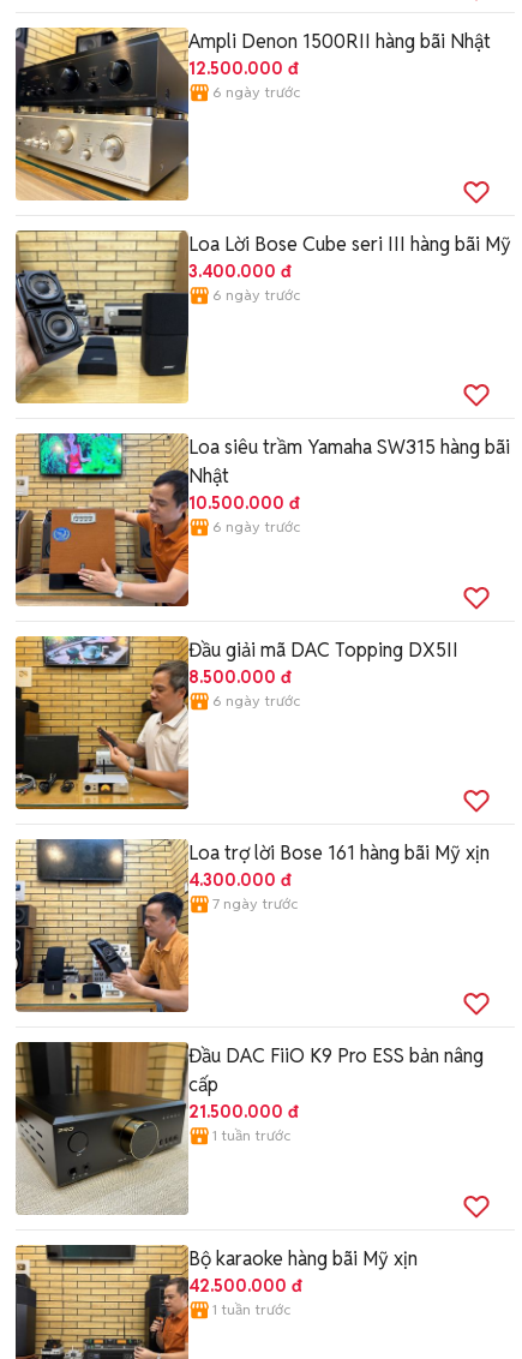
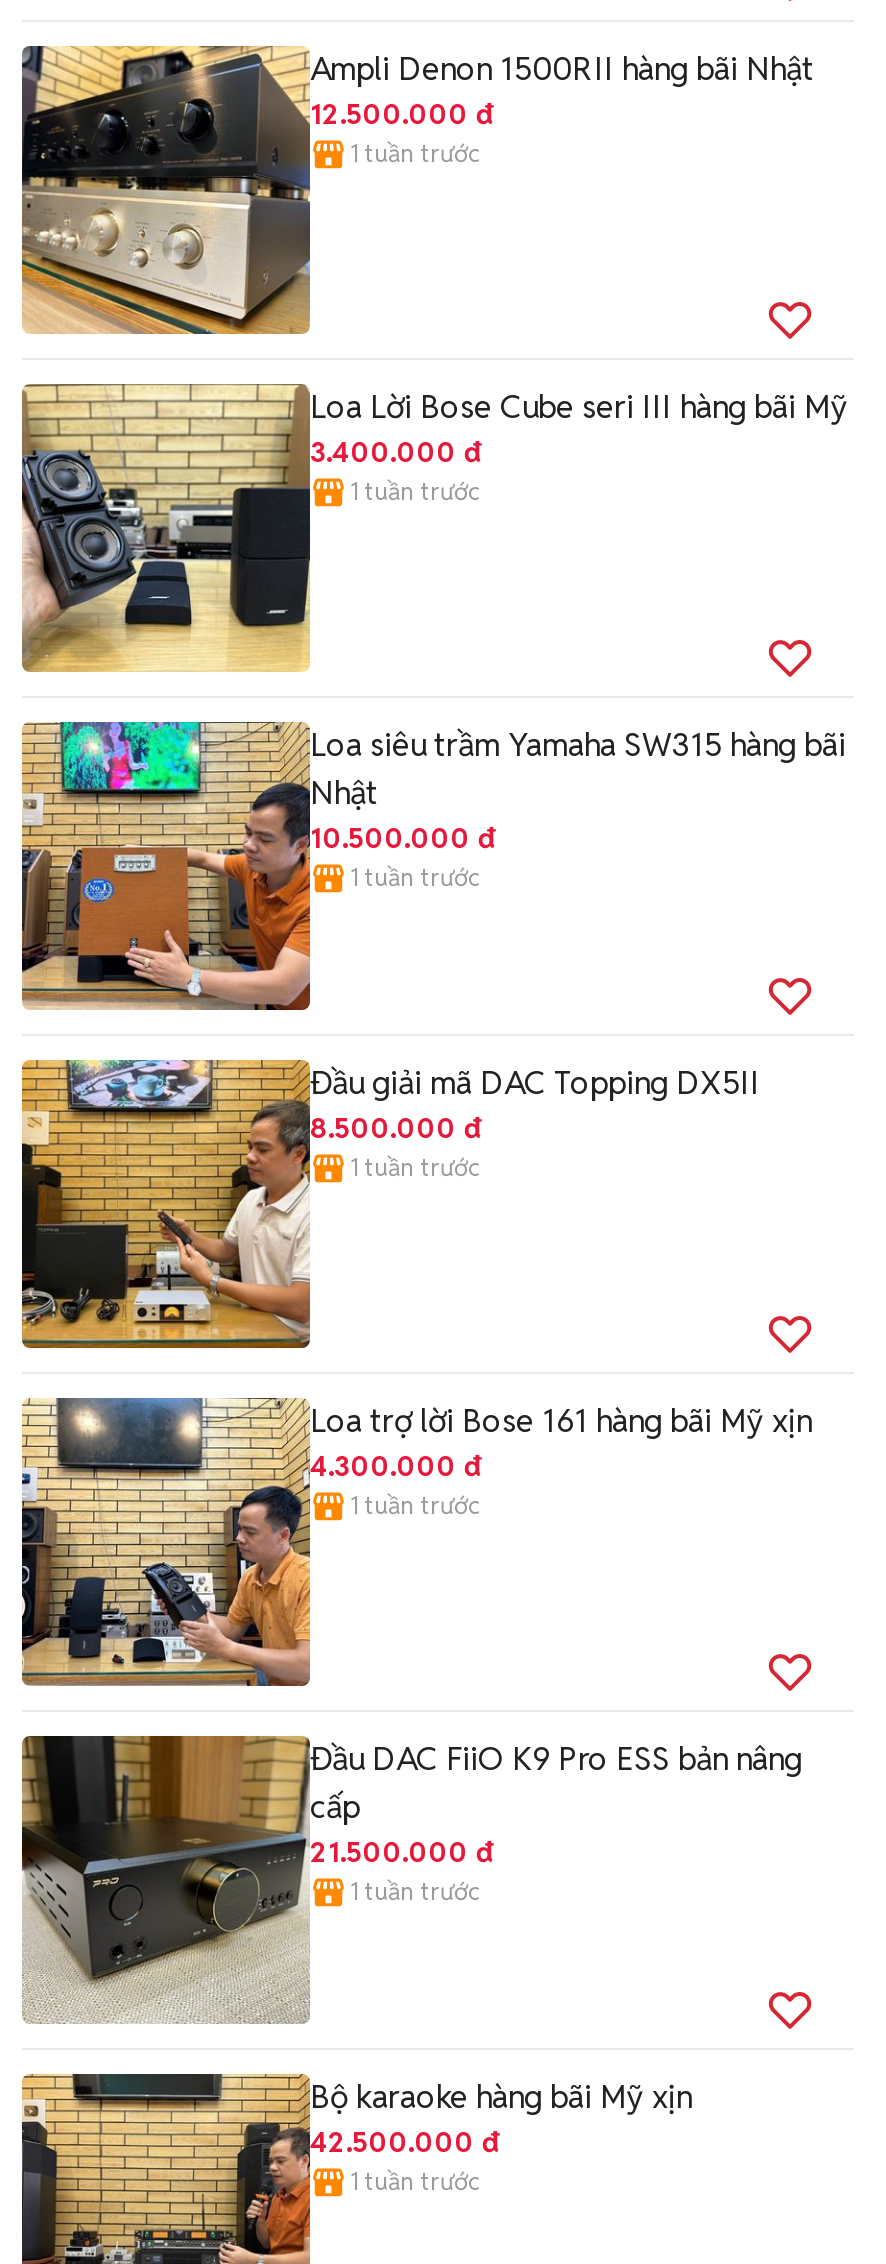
[212,83,300,101] 6 ngày trước -> [350,138,480,168] 1 tuần trước
[212,286,300,304] 6 ngày trước -> [350,476,480,506] 1 tuần trước
[212,517,300,535] 6 ngày trước -> [350,862,480,892] 1 tuần trước
[212,692,300,710] 6 ngày trước -> [350,1152,480,1182] 1 tuần trước
[212,894,298,912] 7 ngày trước -> [350,1490,480,1520] 1 tuần trước

